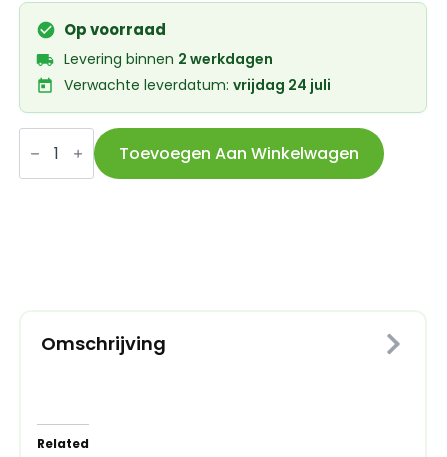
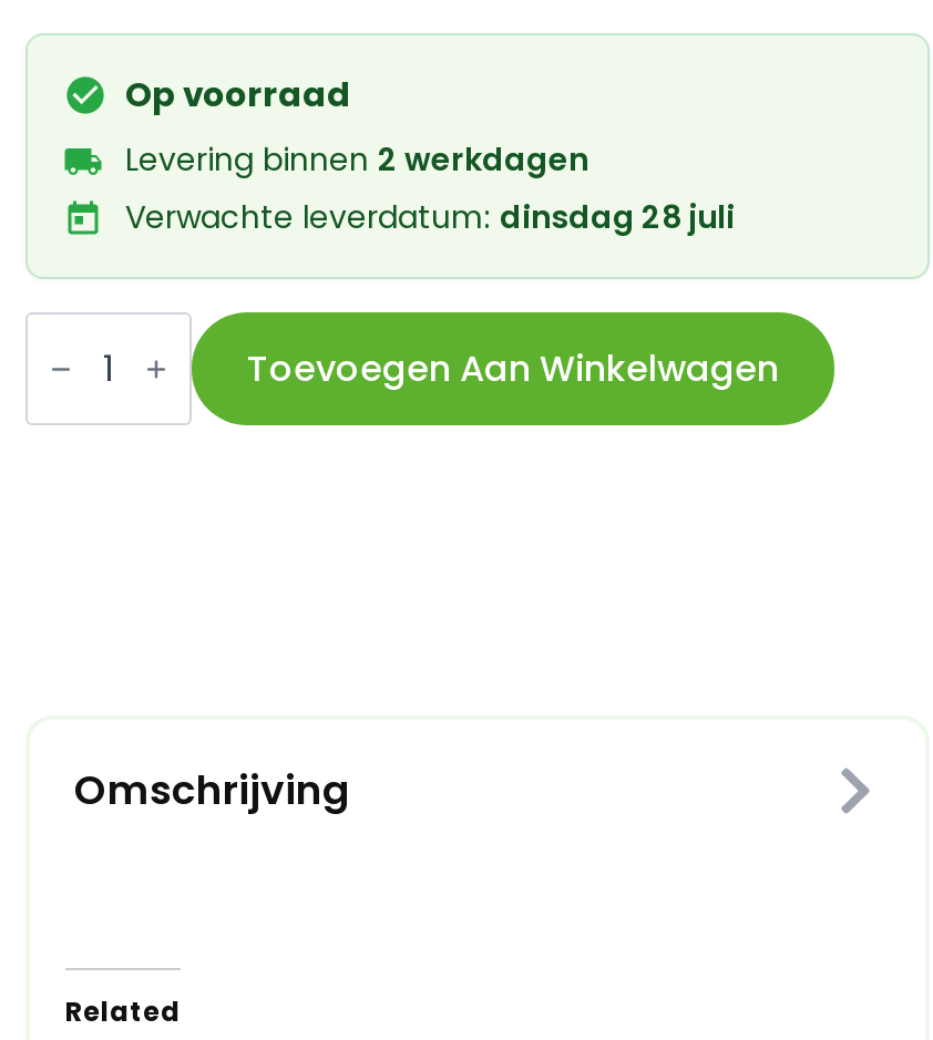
[64,75,331,95] Verwachte leverdatum: vrijdag 24 juli -> [125,195,735,239] Verwachte leverdatum: dinsdag 28 juli

